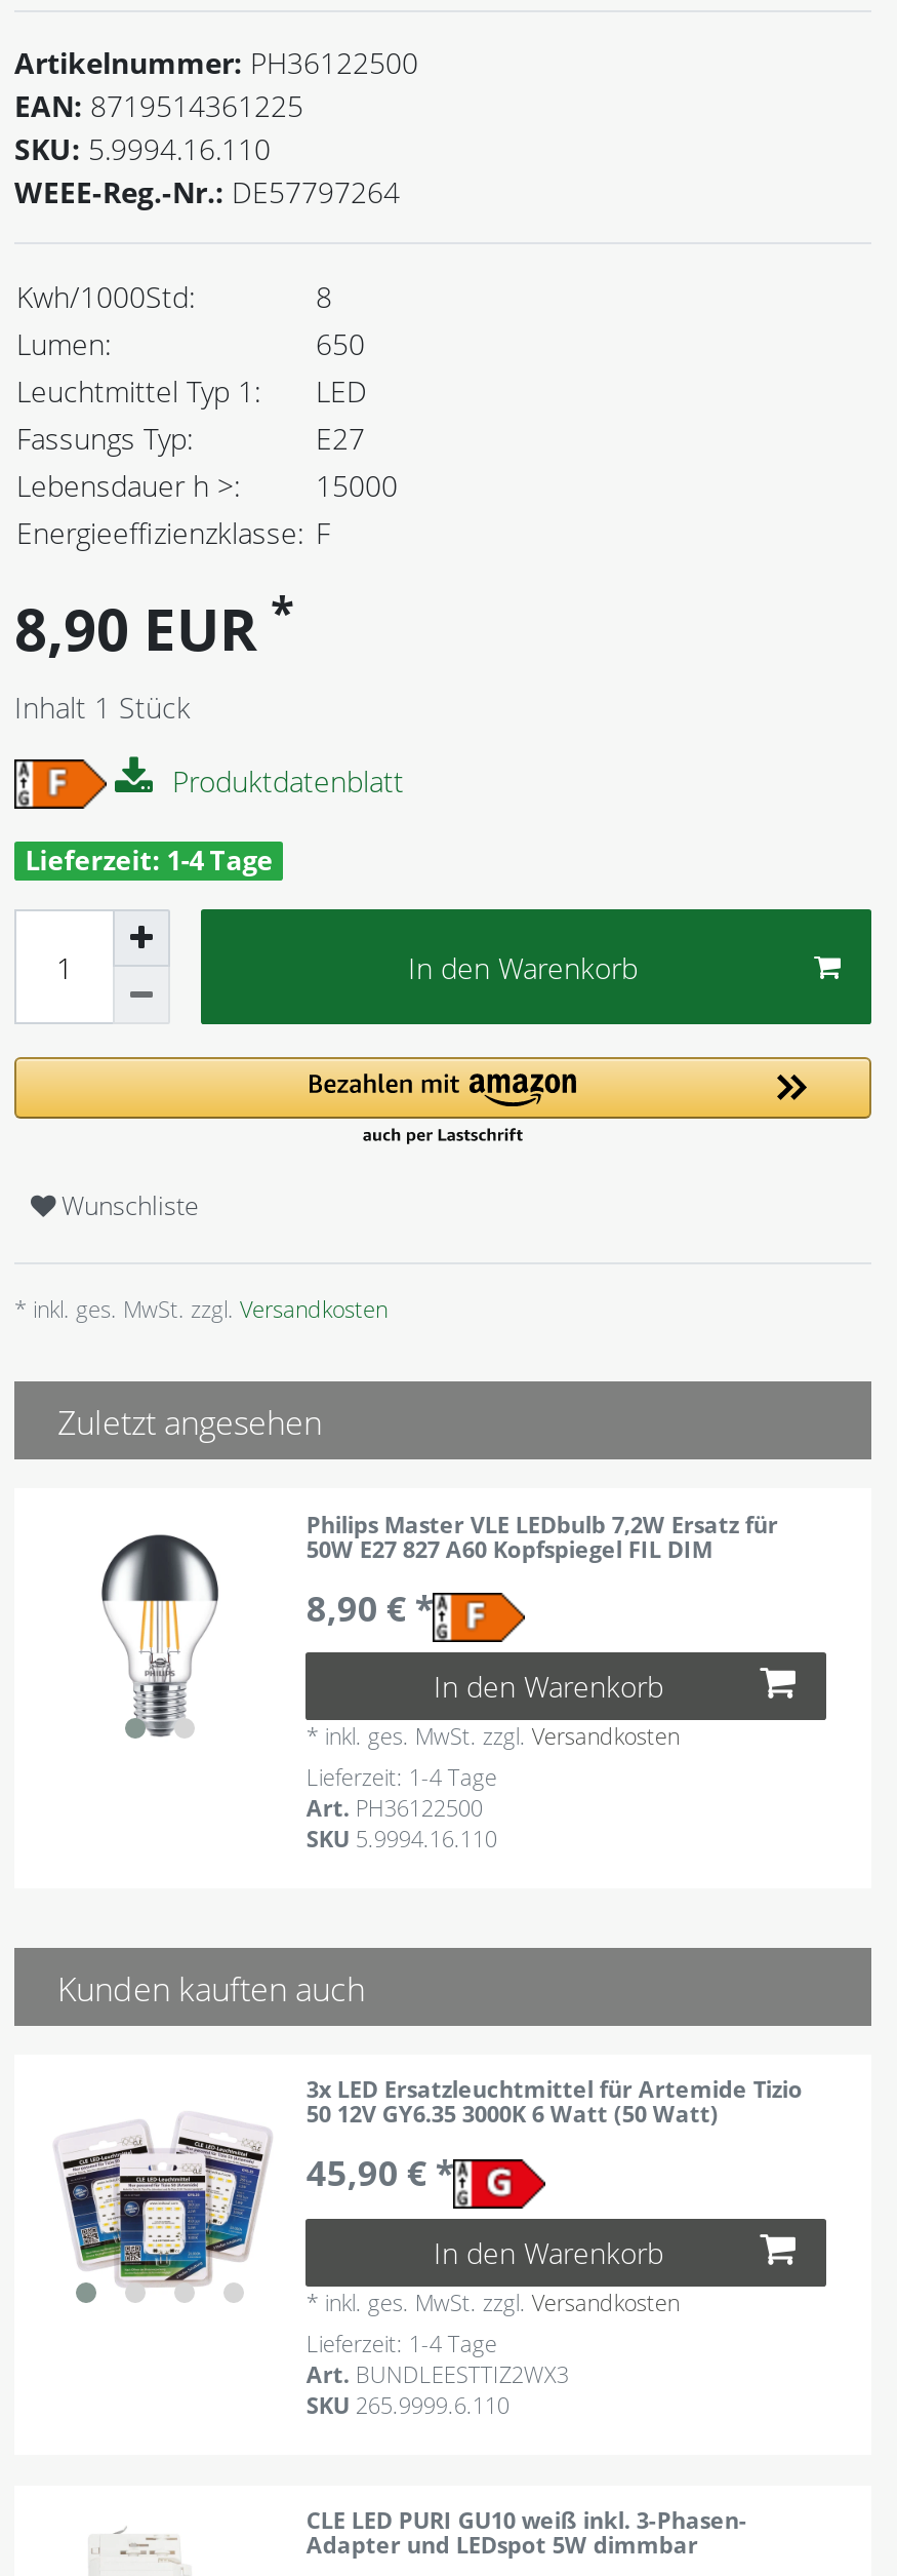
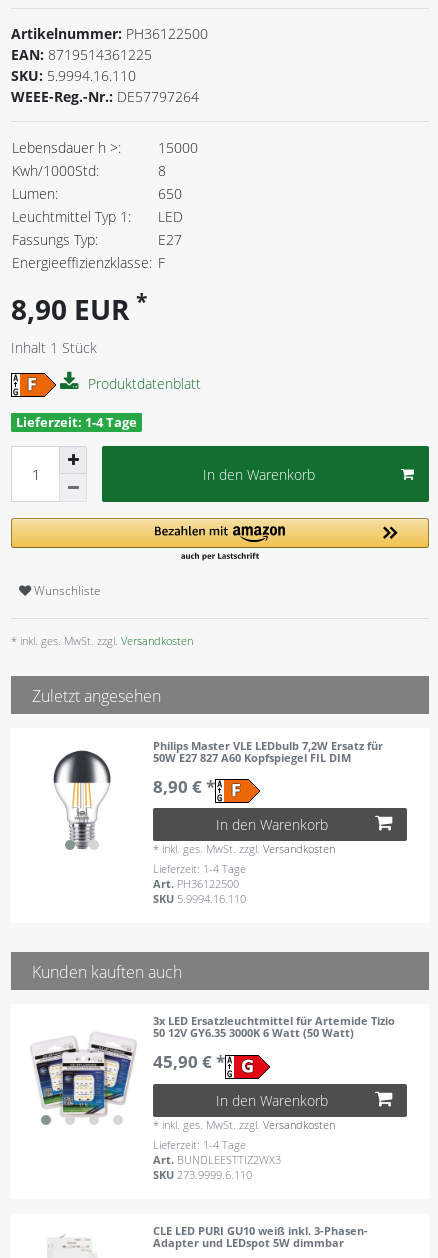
moved [16,277,367,457] -> [12,161,183,249]: Kwh/1000Std: | 8 | Lumen: | 650 | Leuchtmittel Typ 1: | LED | Fassungs Typ: | E27
moved [16,466,398,505] -> [12,138,198,157]: Lebensdauer h >: | 15000
[306,2390,509,2420] SKU 265.9999.6.110 -> [153,1167,252,1182] SKU 273.9999.6.110

